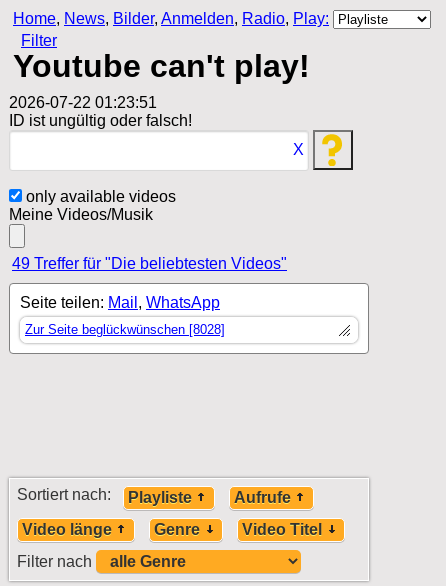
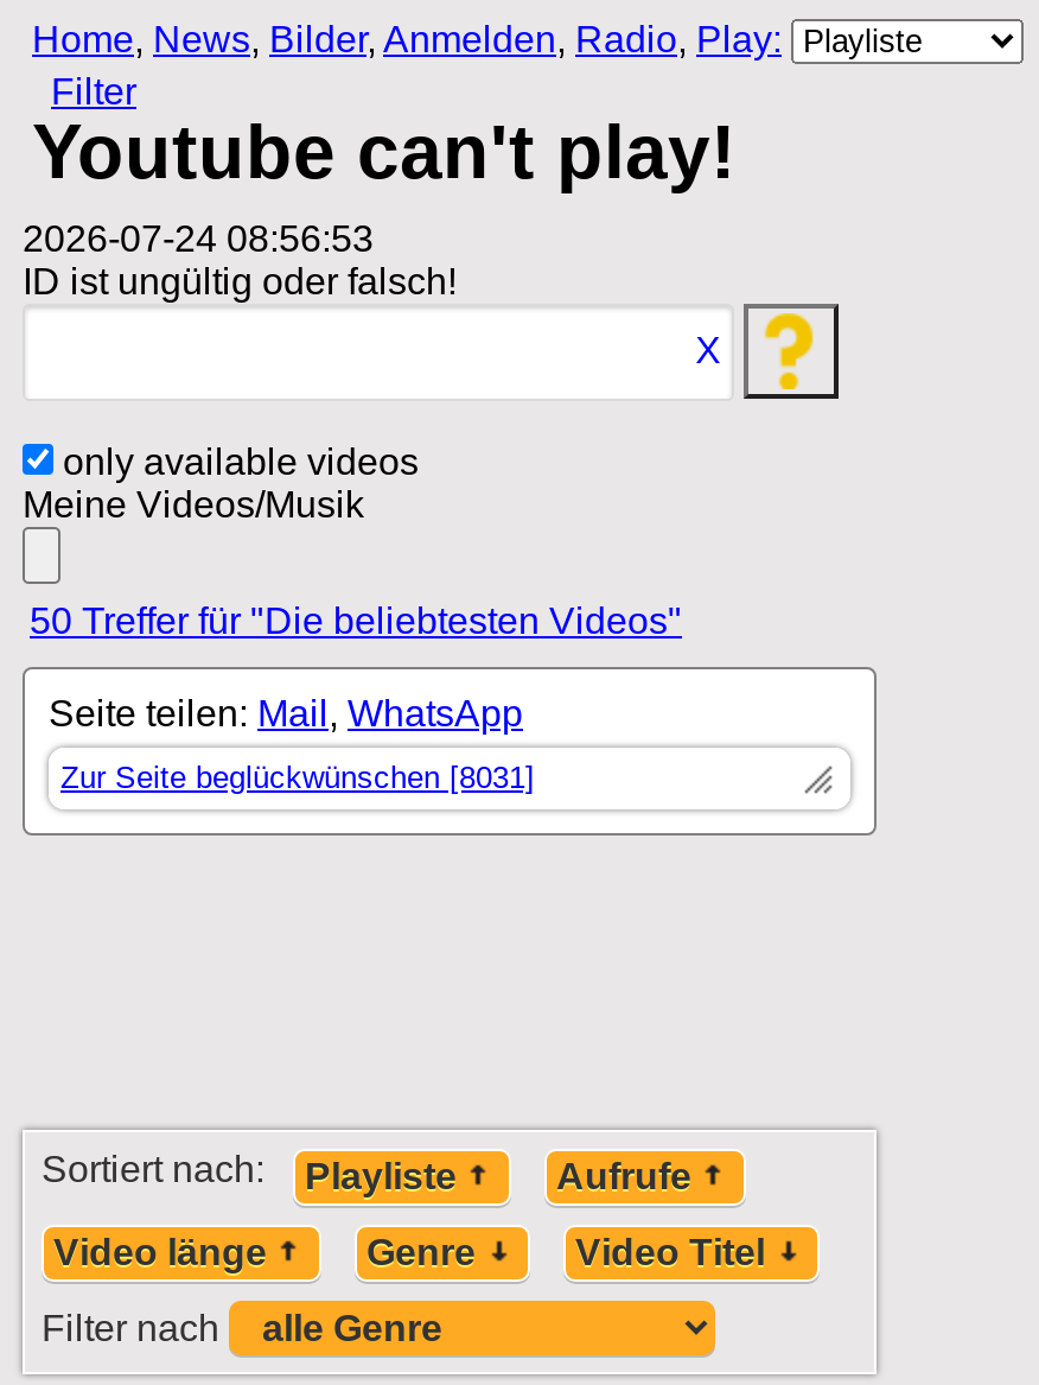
[9,94,157,111] 2026-07-22 01:23:51 -> [23,218,374,259] 2026-07-24 08:56:53
[12,255,287,272] 49 Treffer für "Die beliebtesten Videos" -> [30,601,682,641] 50 Treffer für "Die beliebtesten Videos"
[25,322,225,337] Zur Seite beglückwünschen [8028] -> [60,760,535,795] Zur Seite beglückwünschen [8031]

